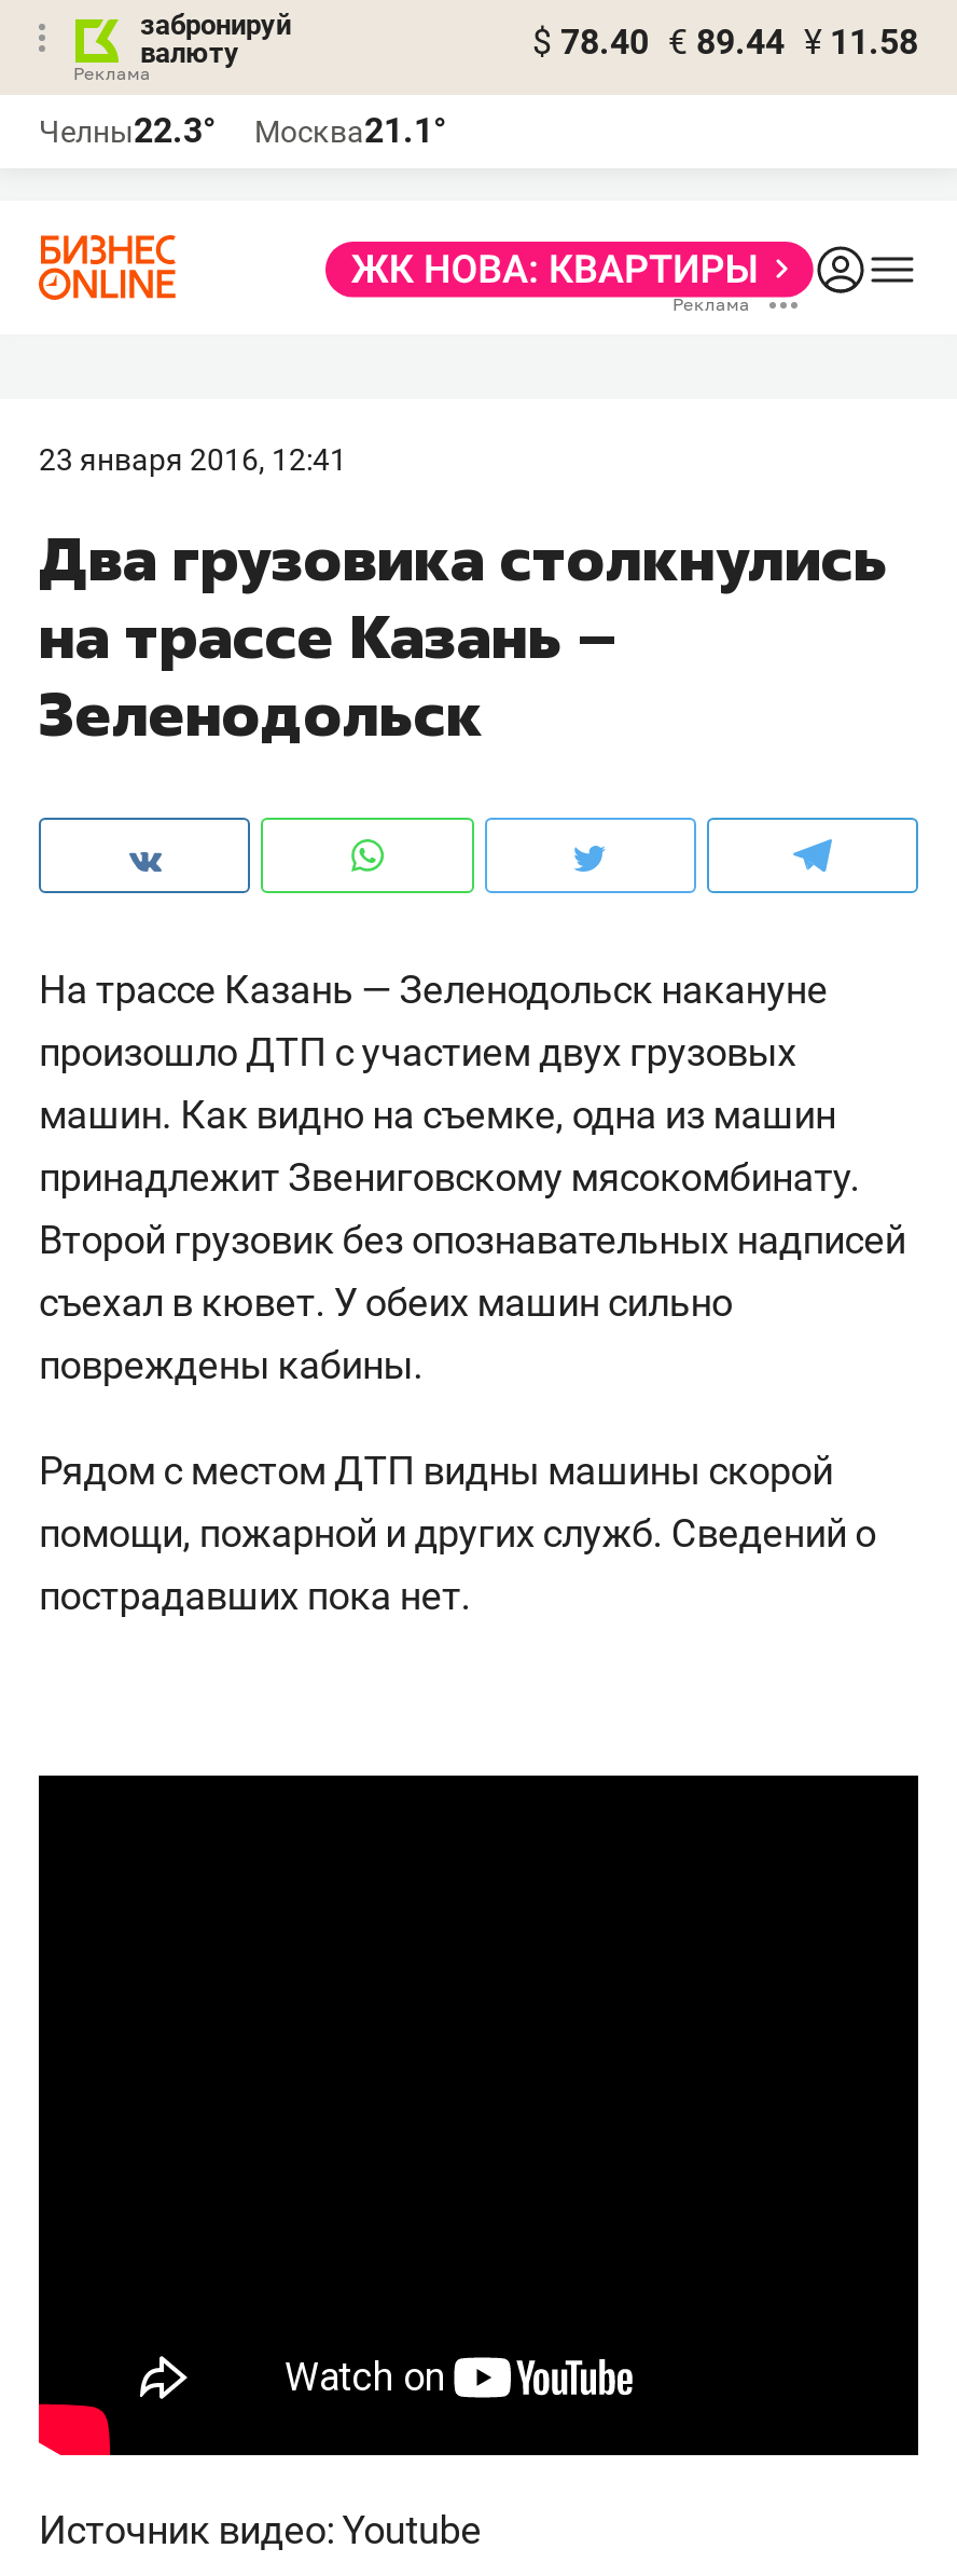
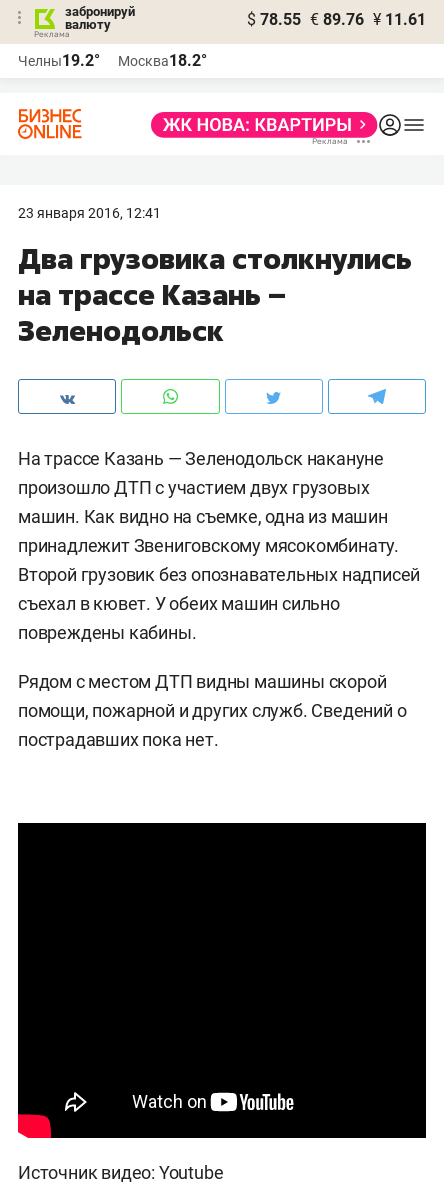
[532,22,918,63] $ 78.40 € 89.44 ¥ 11.58 -> [247,10,426,29] $ 78.55 € 89.76 ¥ 11.61
[39,110,216,151] Челны22.3° -> [18,51,100,70] Челны19.2°
[254,110,446,151] Москва21.1° -> [118,51,207,70] Москва18.2°

